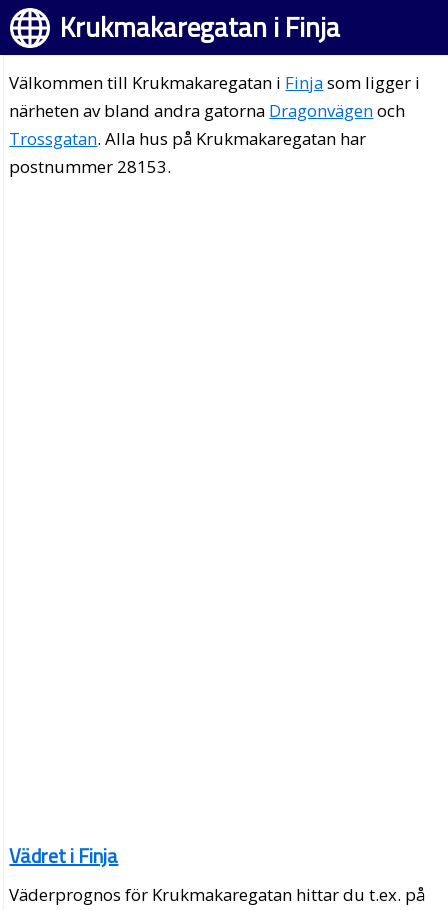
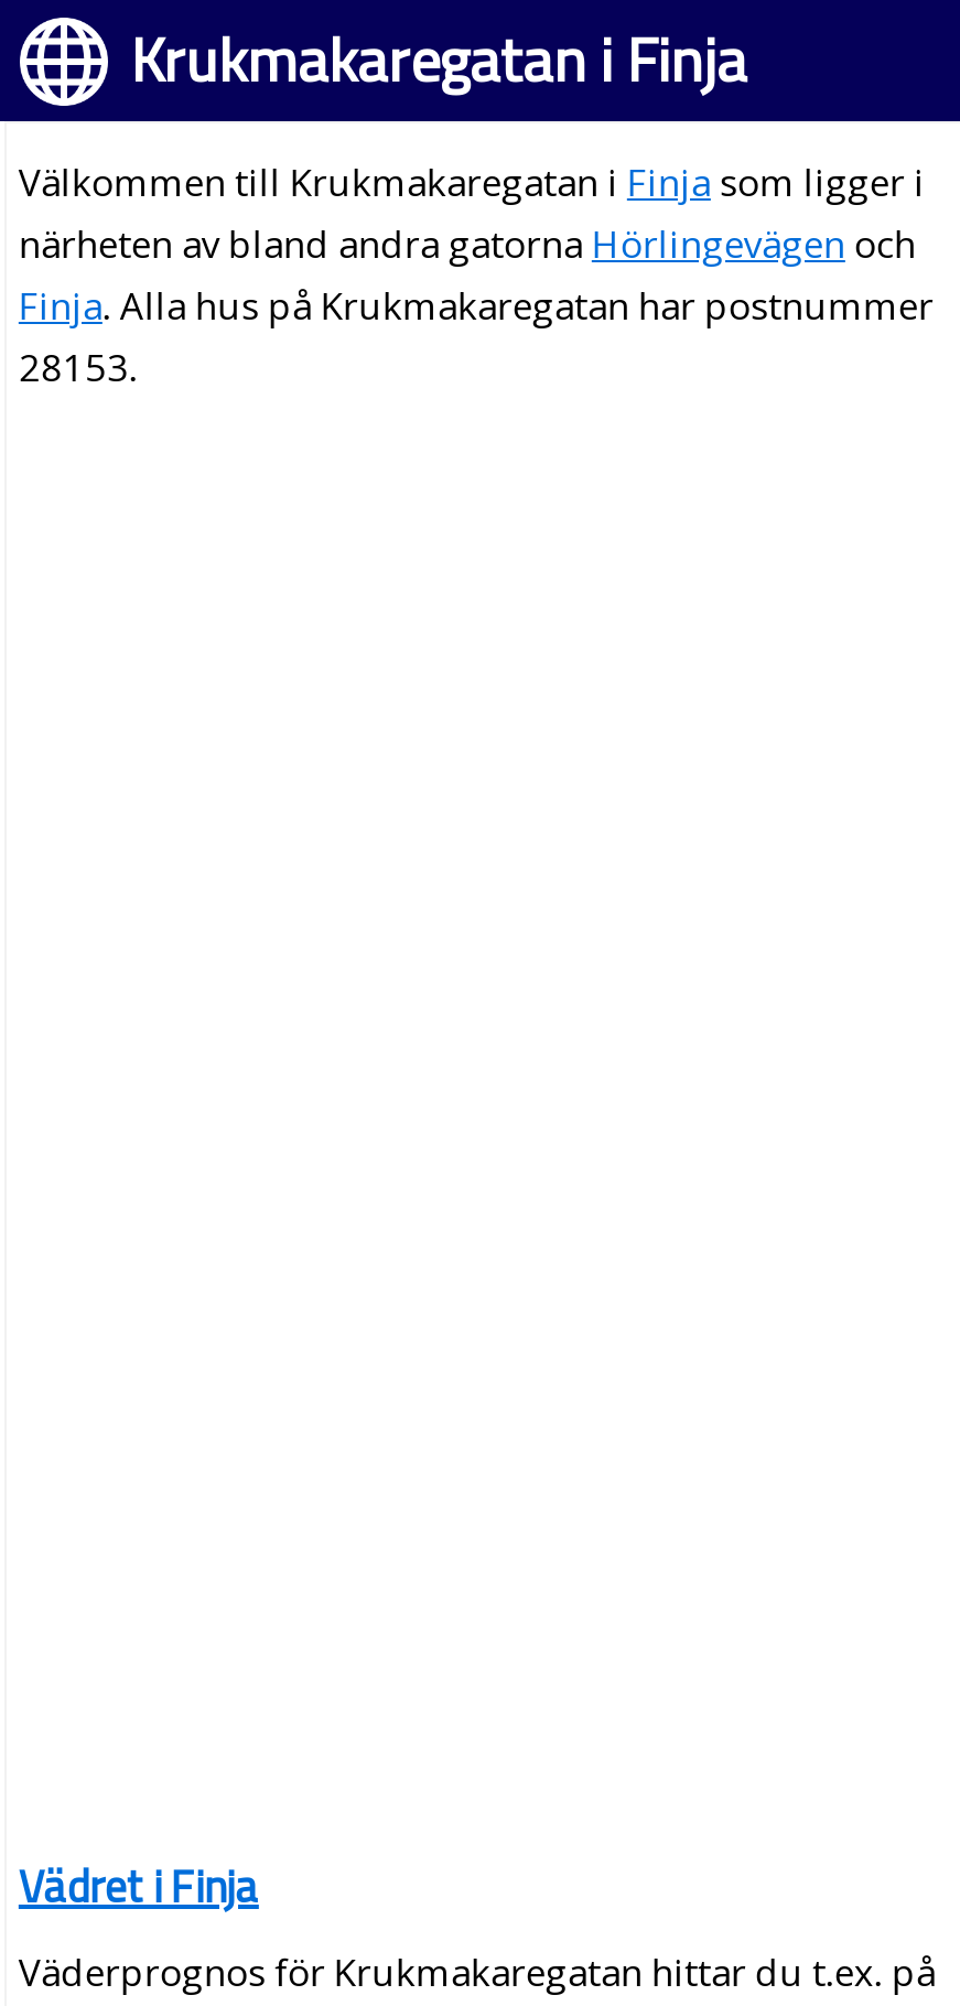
[9,99,405,178] närheten av bland andra gatorna Dragonvägen och | Trossgatan. Alla hus på Krukmakaregatan har | postnummer 28153. -> [19,218,933,392] närheten av bland andra gatorna Hörlingevägen och | Finja. Alla hus på Krukmakaregatan har postnummer | 28153.

